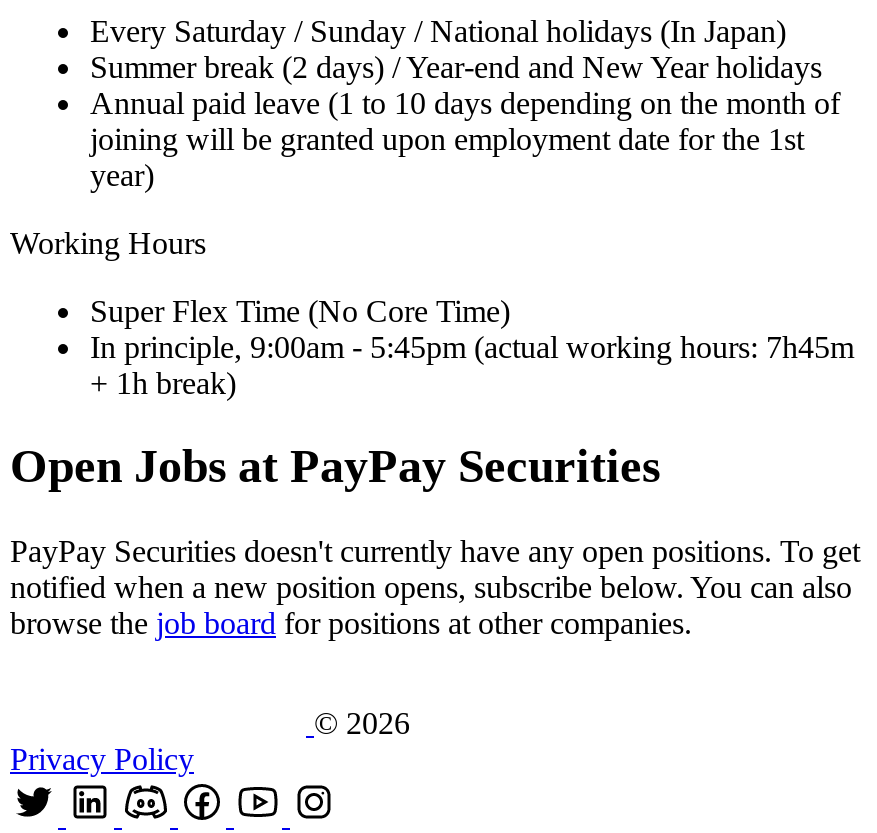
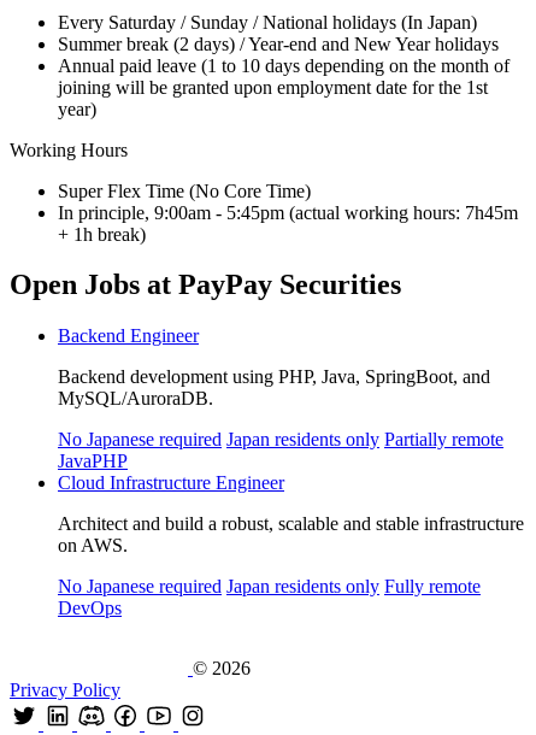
[10,535,860,641] PayPay Securities doesn't currently have any open positions. To get | notified when a new position opens, subscribe below. You can also | browse the job boardfor positions at other companies. -> [58,326,524,619] Backend Engineer | Backend development using PHP, Java, SpringBoot, and | MySQL/AuroraDB. | No Japanese required Japan residents only Partially remote | JavaPHP | Cloud Infrastructure Engineer | Architect and build a robust, scalable and stable infrastructure | on AWS. | No Japanese required Japan residents only Fully remote | DevOps

